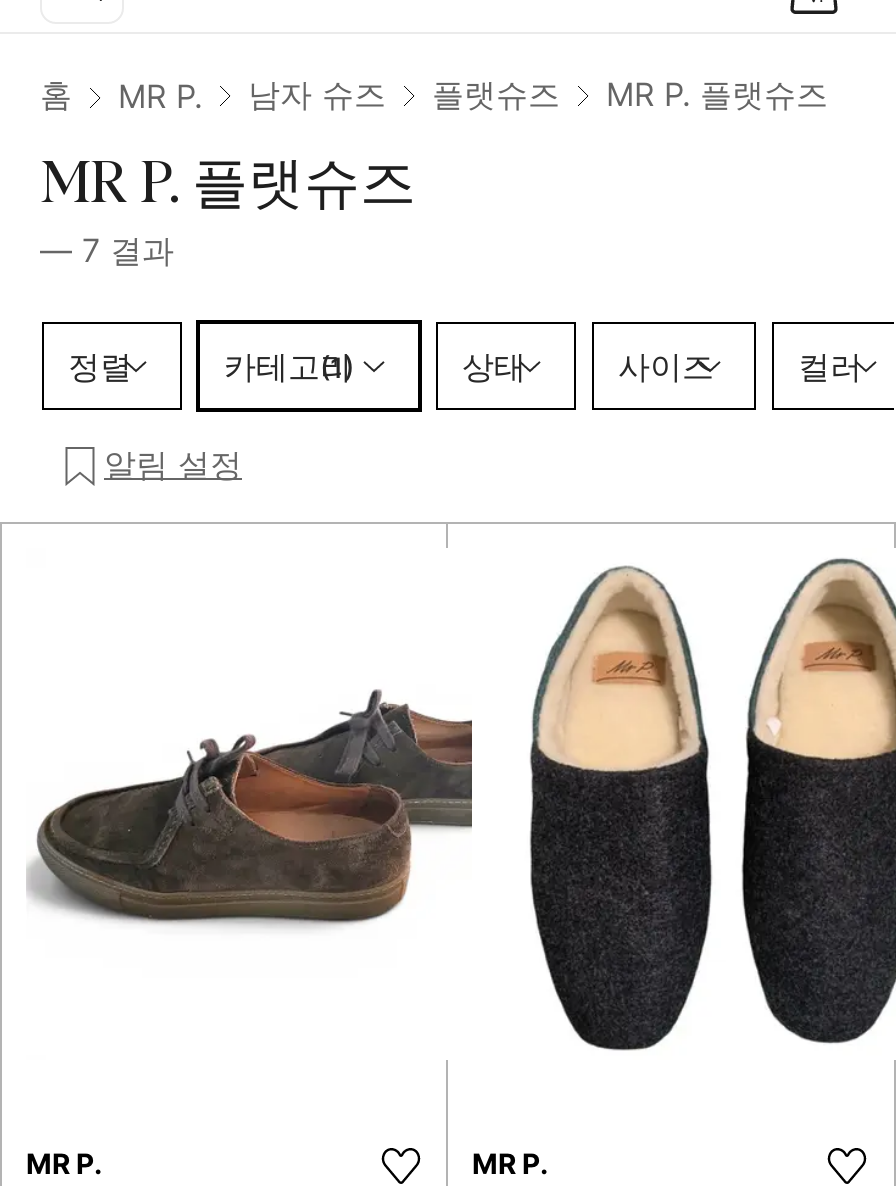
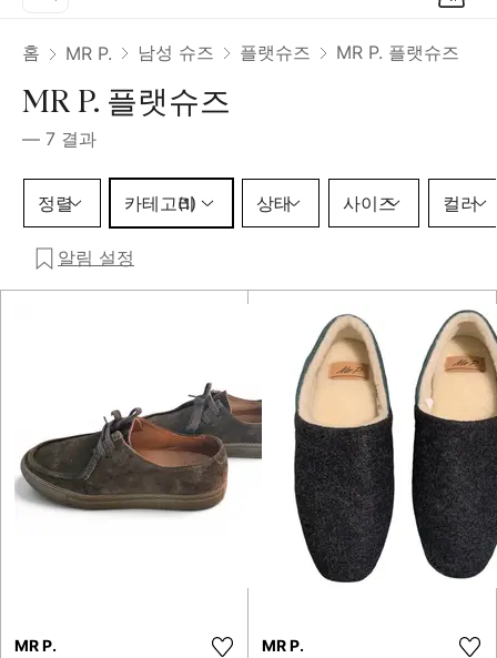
[248,74,386,114] 남자 슈즈 -> [138,41,214,63] 남성 슈즈

